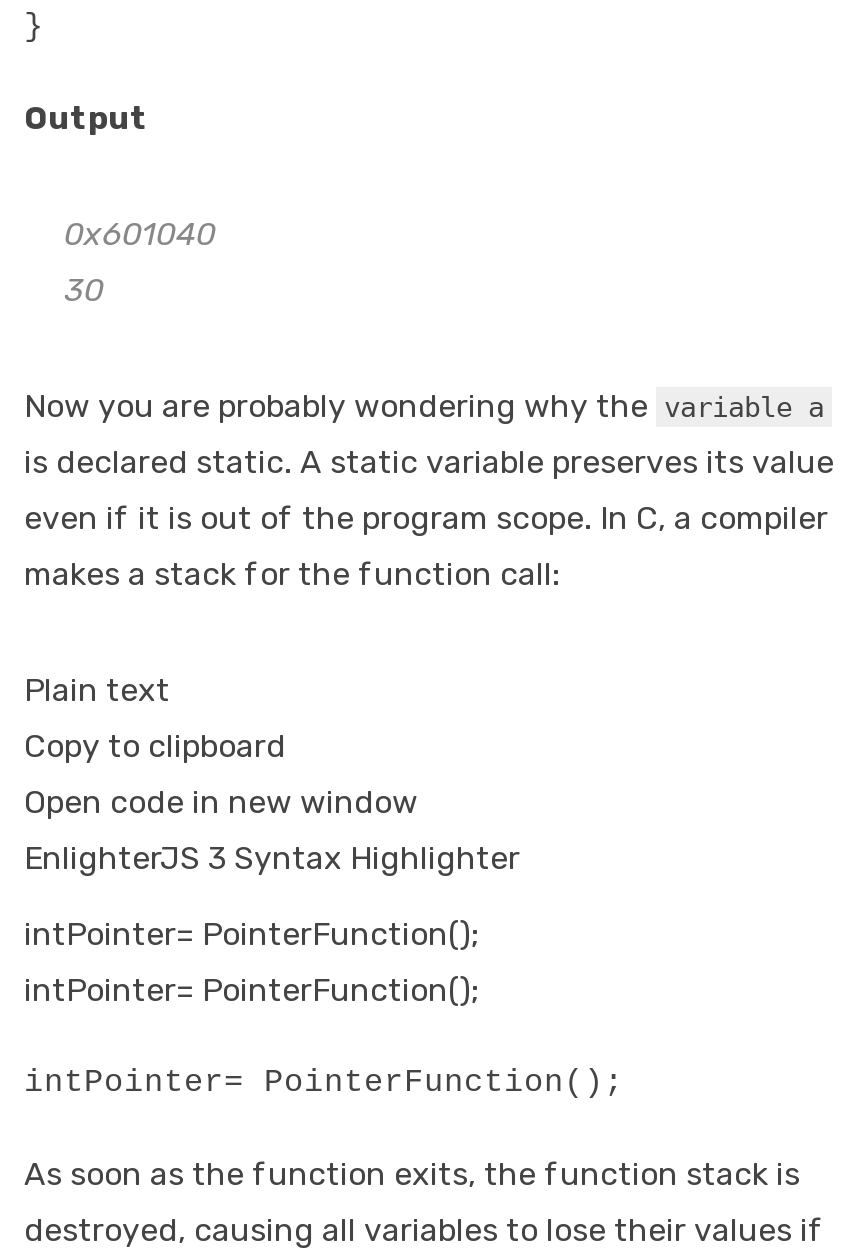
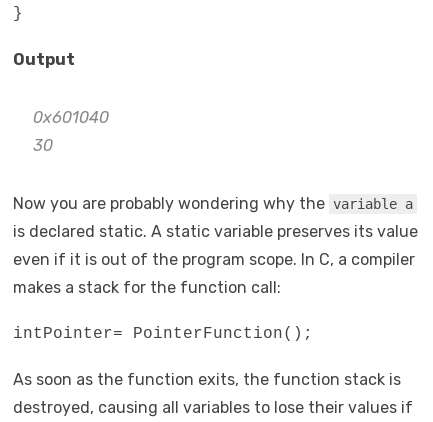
[24,671,520,1009] Plain text | Copy to clipboard | Open code in new window | EnlighterJS 3 Syntax Highlighter | intPointer= PointerFunction(); | intPointer= PointerFunction(); -> none

